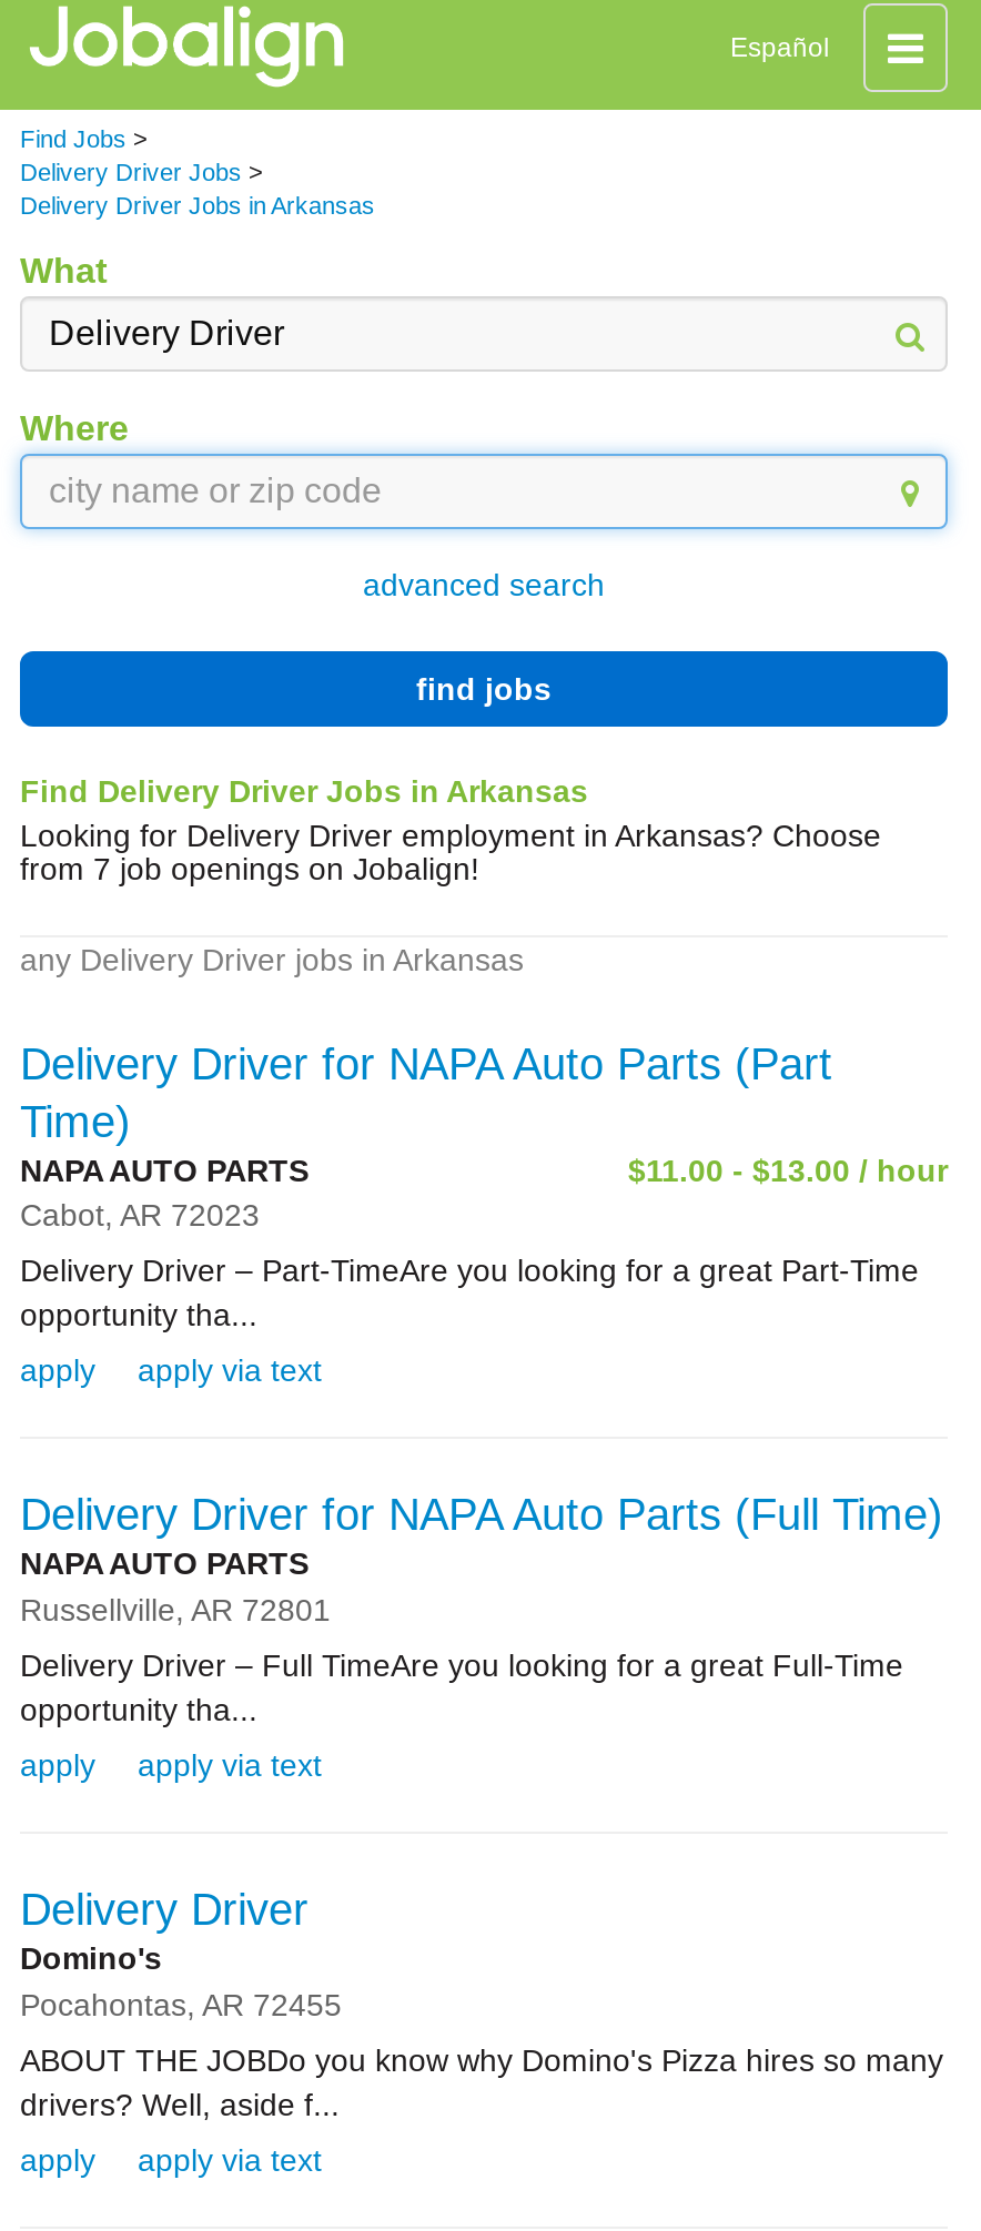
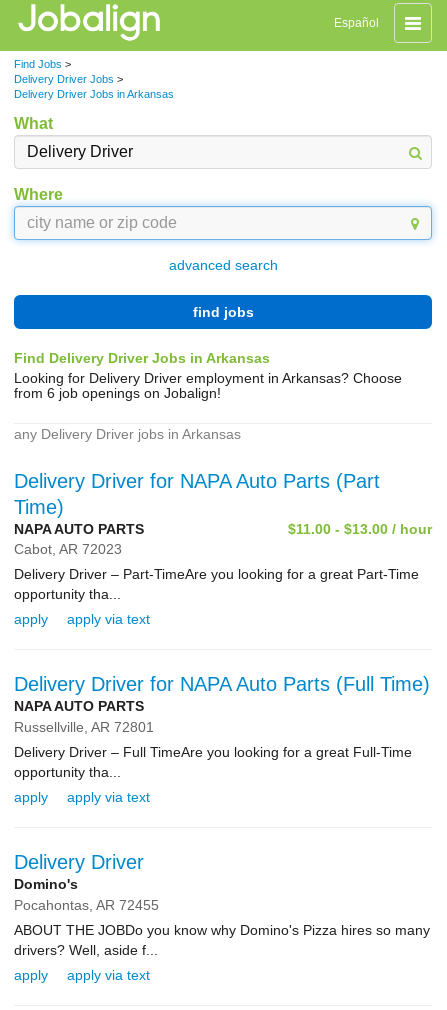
[20,851,479,886] from 7 job openings on Jobalign! -> [14,385,221,401] from 6 job openings on Jobalign!

